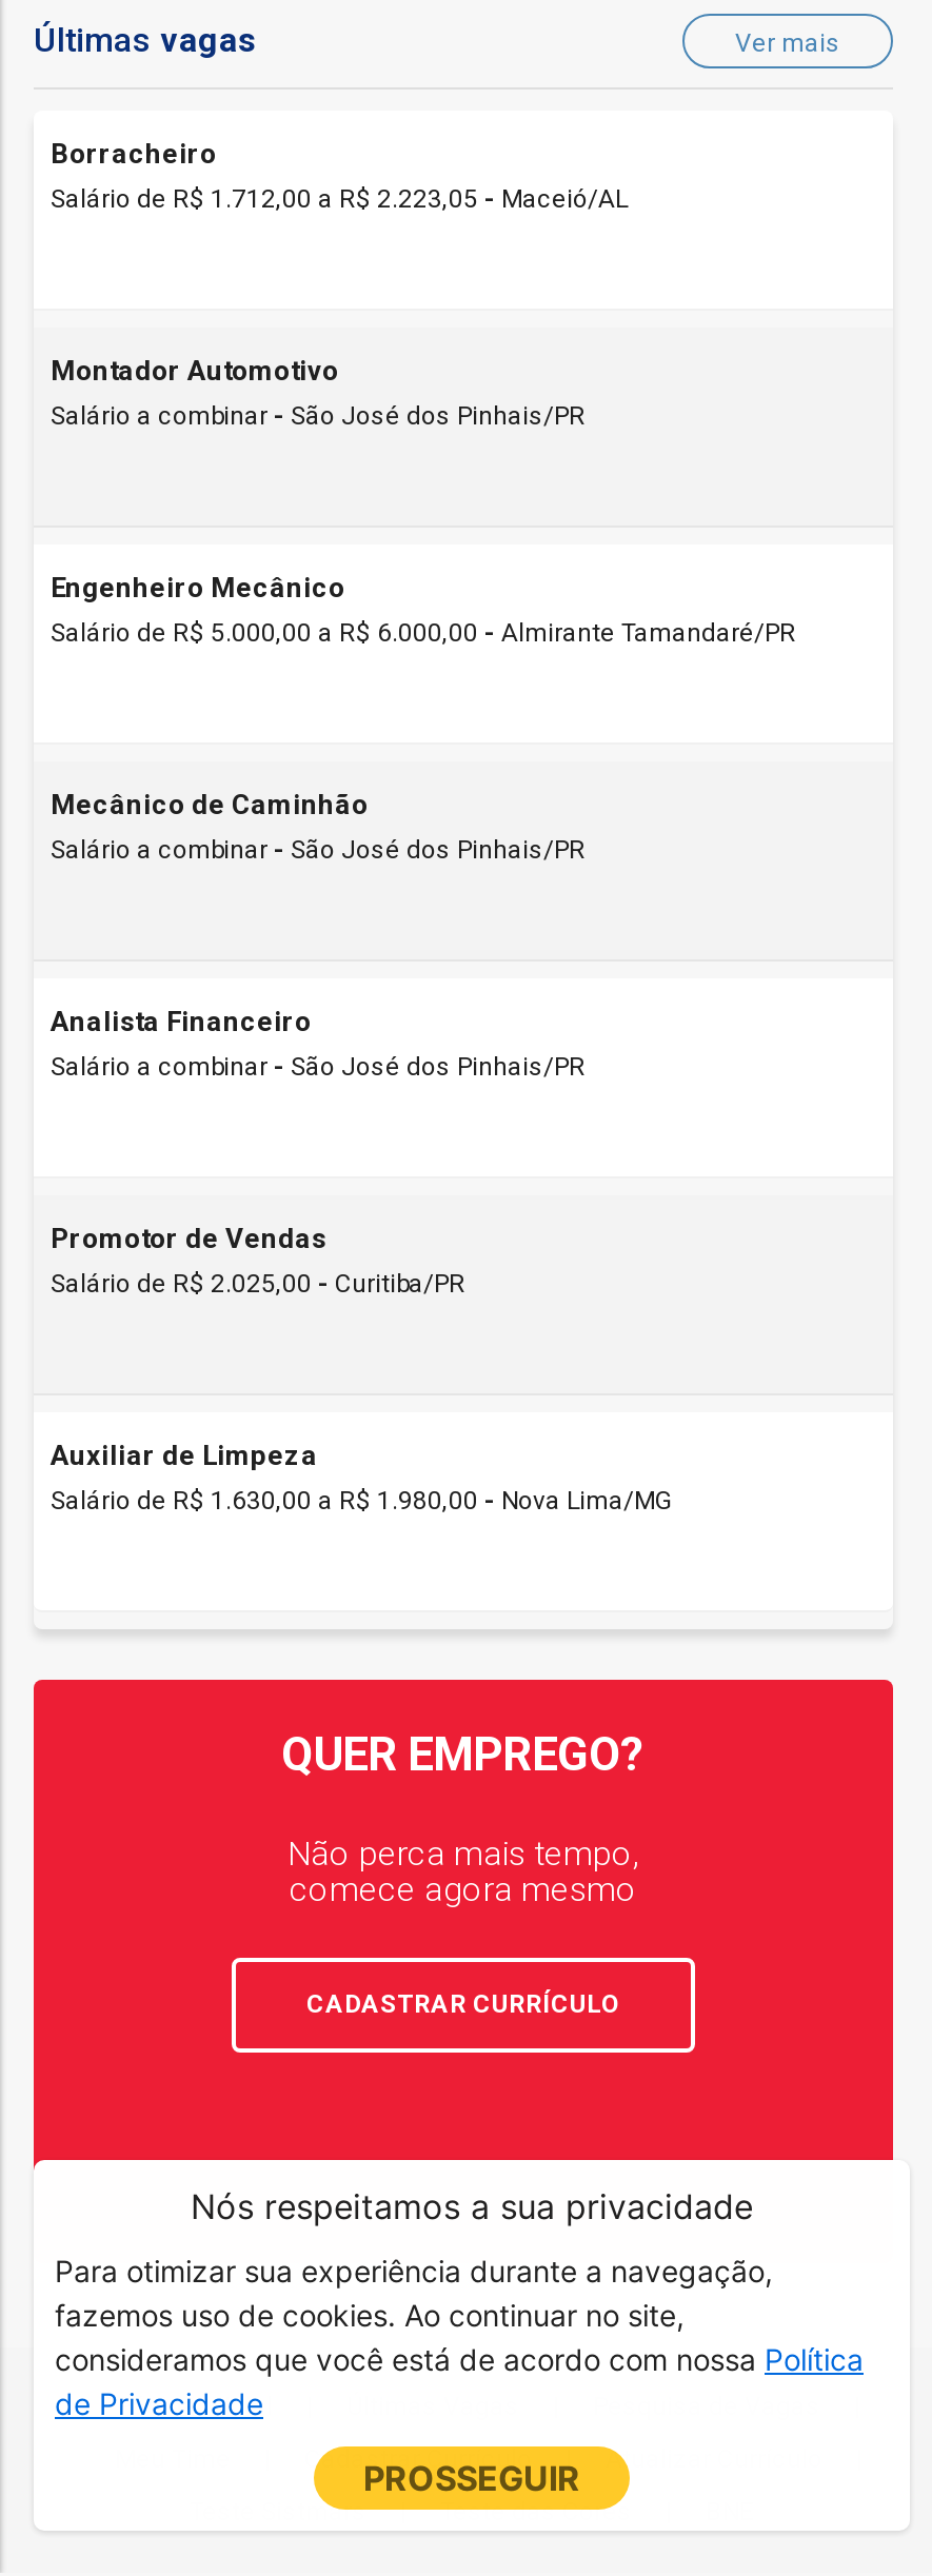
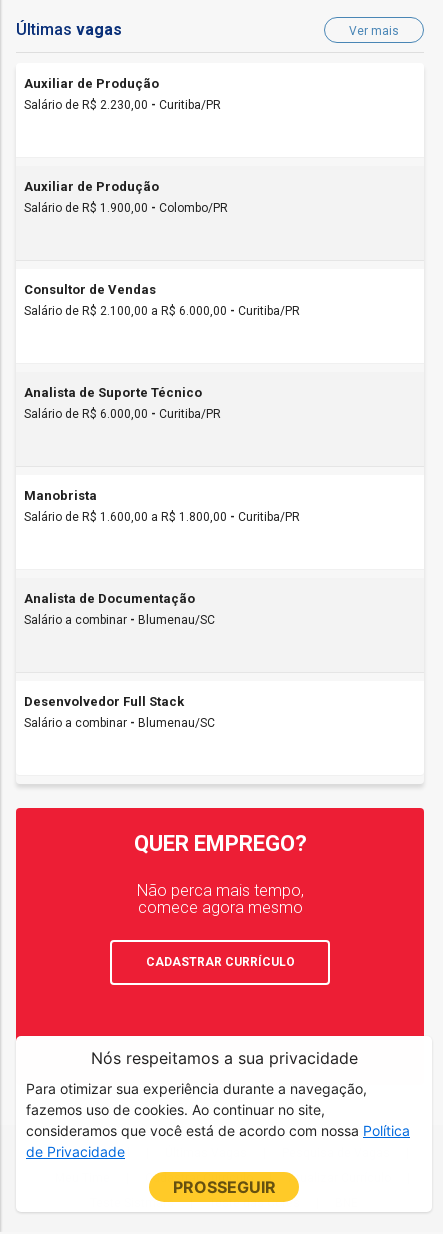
[51,139,217,170] Borracheiro -> [24,76,159,91] Auxiliar de Produção
[51,185,628,215] Salário de R$ 1.712,00 a R$ 2.223,05 - Maceió/AL -> [24,98,221,112] Salário de R$ 2.230,00 - Curitiba/PR
[51,356,339,387] Montador Automotivo -> [24,179,159,194] Auxiliar de Produção
[51,402,586,432] Salário a combinar - São José dos Pinhais/PR -> [24,201,228,215] Salário de R$ 1.900,00 - Colombo/PR
[51,573,345,604] Engenheiro Mecânico -> [24,282,156,297] Consultor de Vendas
[51,619,796,649] Salário de R$ 5.000,00 a R$ 6.000,00 - Almirante Tamandaré/PR -> [24,304,300,318] Salário de R$ 2.100,00 a R$ 6.000,00 - Curitiba/PR
[51,790,369,821] Mecânico de Caminhão -> [24,385,202,400] Analista de Suporte Técnico
[51,836,586,865] Salário a combinar - São José dos Pinhais/PR -> [24,407,221,421] Salário de R$ 6.000,00 - Curitiba/PR
[51,1007,312,1038] Analista Financeiro -> [24,488,97,503] Manobrista
[51,1053,586,1082] Salário a combinar - São José dos Pinhais/PR -> [24,510,300,524] Salário de R$ 1.600,00 a R$ 1.800,00 - Curitiba/PR
[51,1224,326,1255] Promotor de Vendas -> [24,591,195,606] Analista de Documentação
[51,1270,465,1299] Salário de R$ 2.025,00 - Curitiba/PR -> [24,613,215,627] Salário a combinar - Blumenau/SC
[51,1440,318,1472] Auxiliar de Limpeza -> [24,694,184,709] Desenvolvedor Full Stack
[51,1487,672,1516] Salário de R$ 1.630,00 a R$ 1.980,00 - Nova Lima/MG -> [24,716,215,730] Salário a combinar - Blumenau/SC

